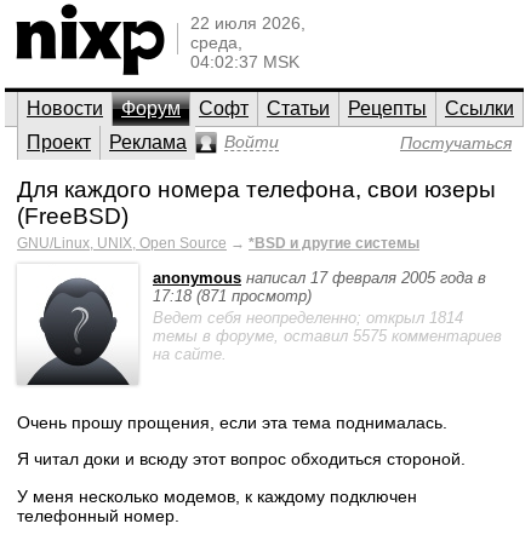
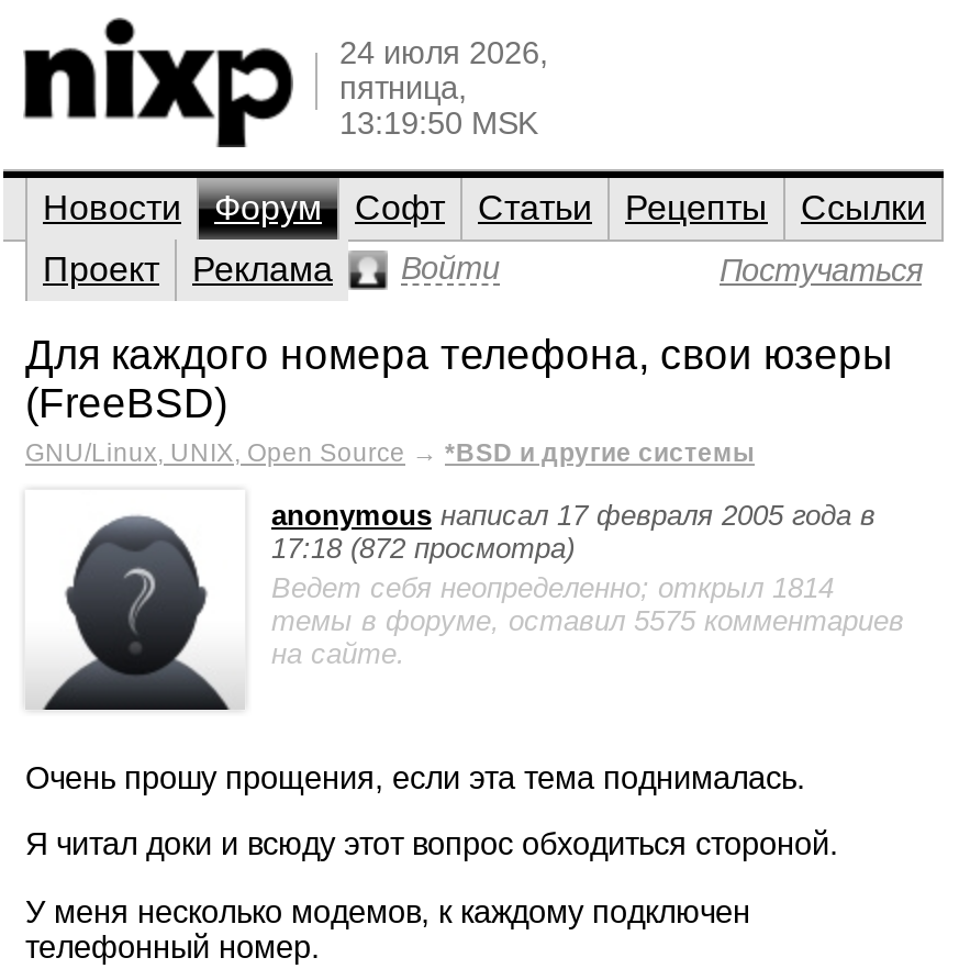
[190,13,306,71] 22 июля 2026, | среда, | 04:02:37 MSK -> [339,35,548,141] 24 июля 2026, | пятница, | 13:19:50 MSK
[153,287,312,305] 17:18 (871 просмотр) -> [271,532,575,565] 17:18 (872 просмотра)

